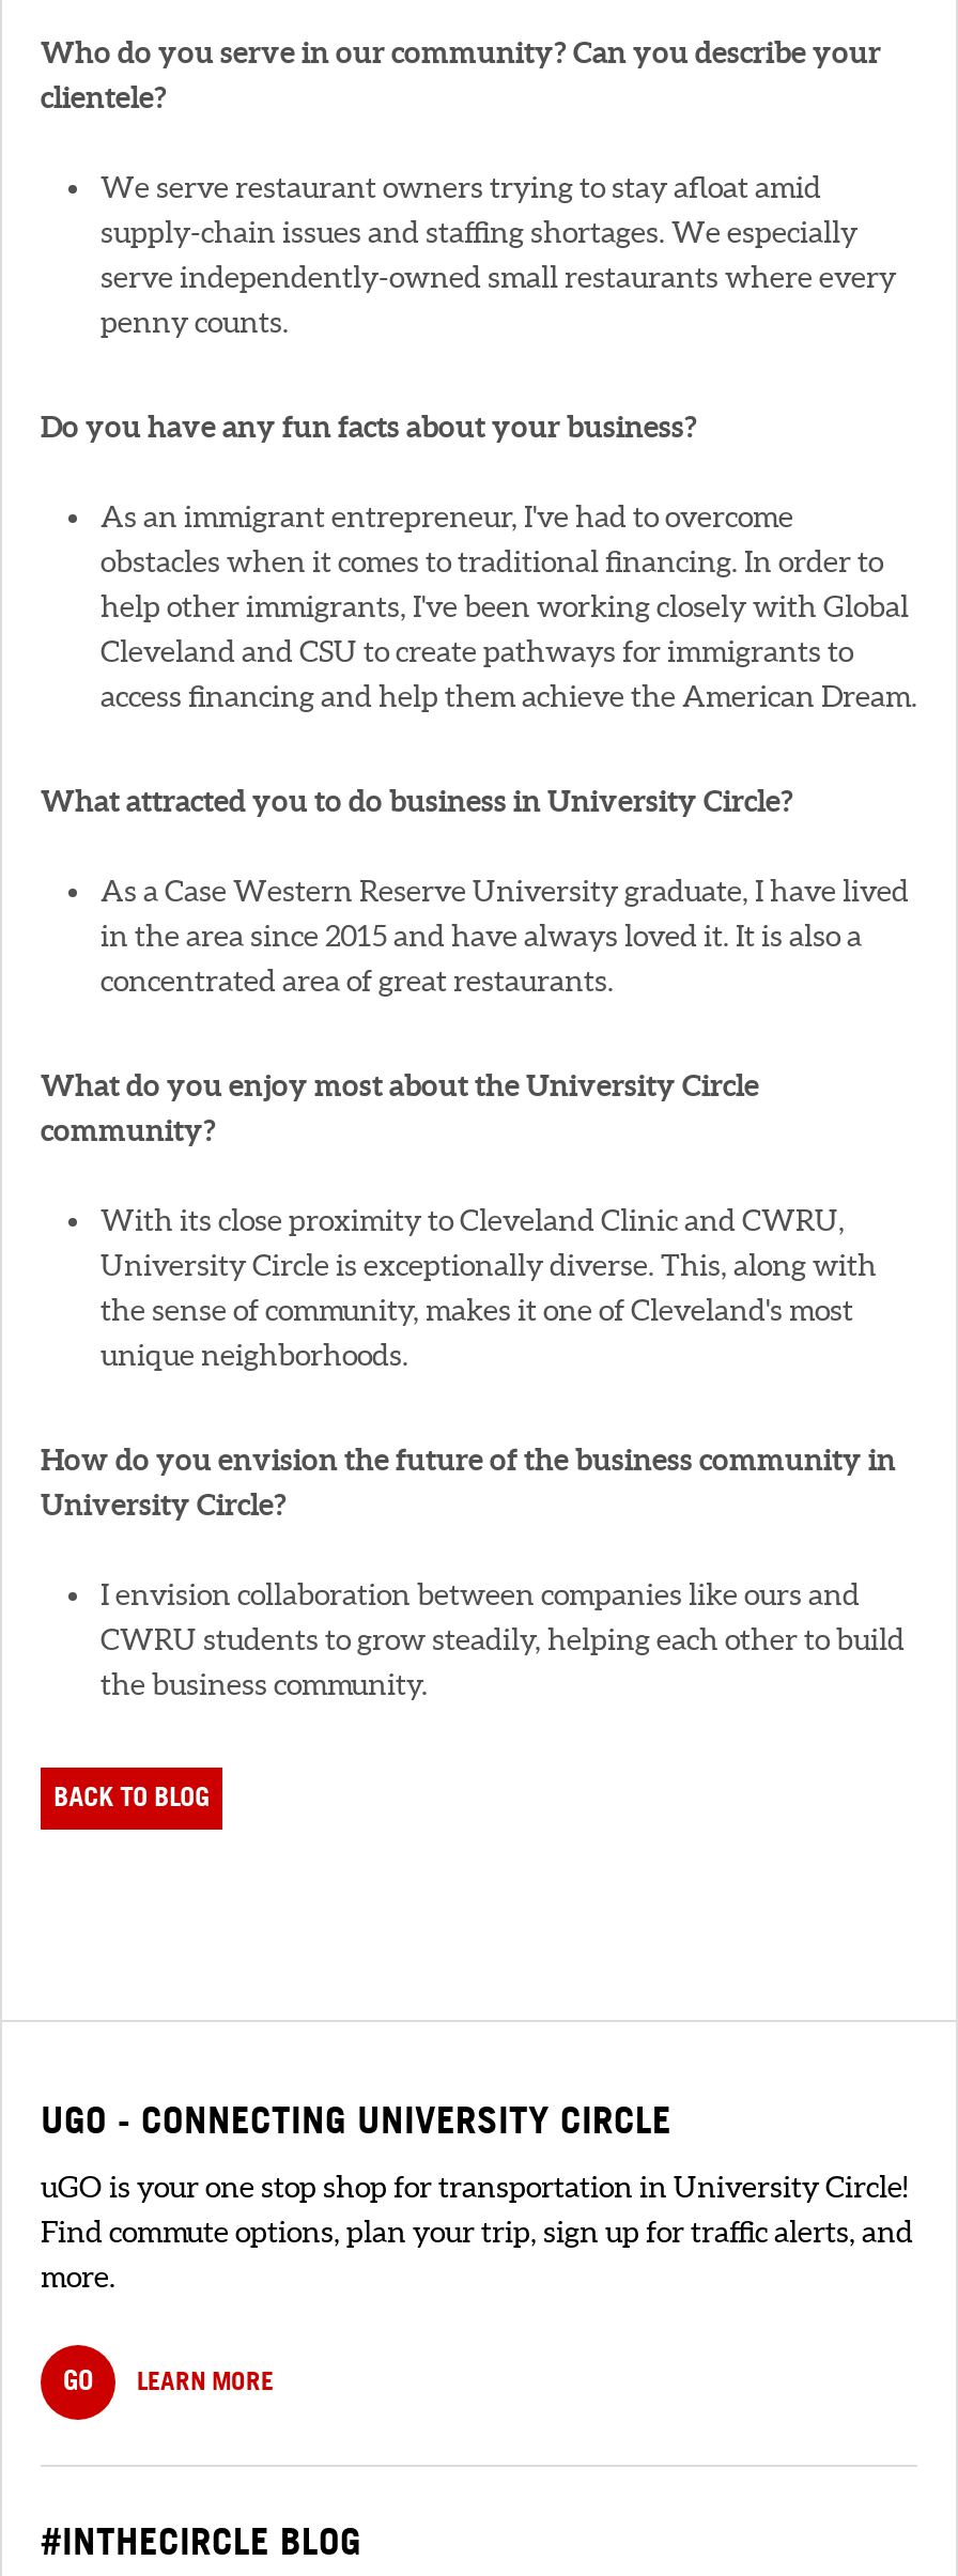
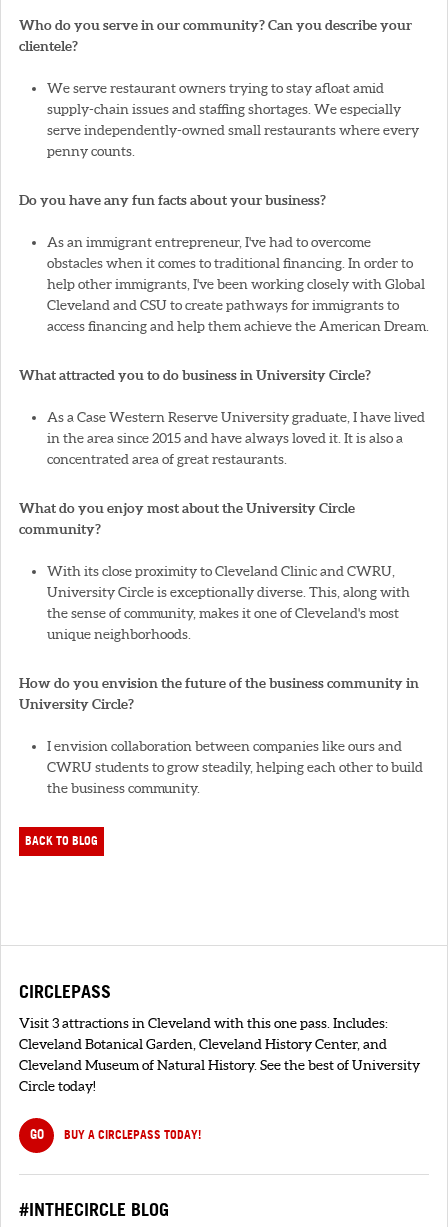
[41,2095,671,2142] UGO - CONNECTING UNIVERSITY CIRCLE -> [19,980,111,1002] CIRCLEPASS
[41,2169,913,2293] uGO is your one stop shop for transportation in University Circle! | Find commute options, plan your trip, sign up for traffic alerts, and | more. -> [19,1015,420,1094] Visit 3 attractions in Cleveland with this one pass. Includes: | Cleveland Botanical Garden, Cleveland History Center, and | Cleveland Museum of Natural History. See the best of University | Circle today!
[137,2361,274,2397] LEARN MORE -> [64,1125,201,1142] BUY A CIRCLEPASS TODAY!

